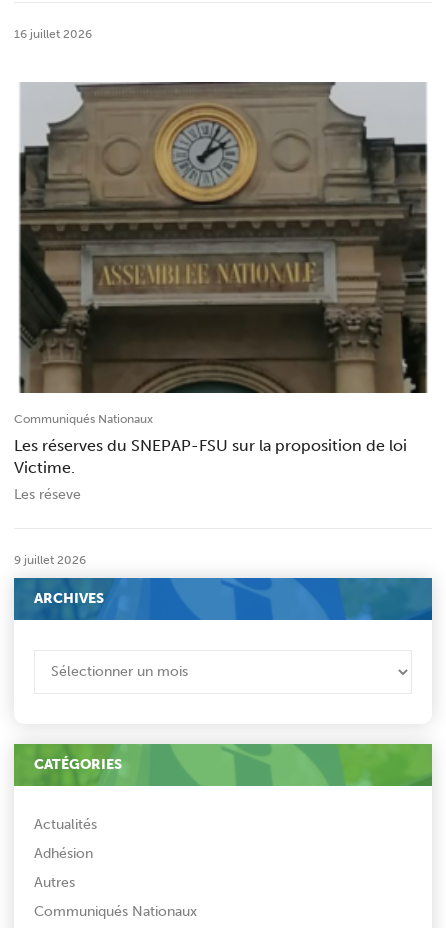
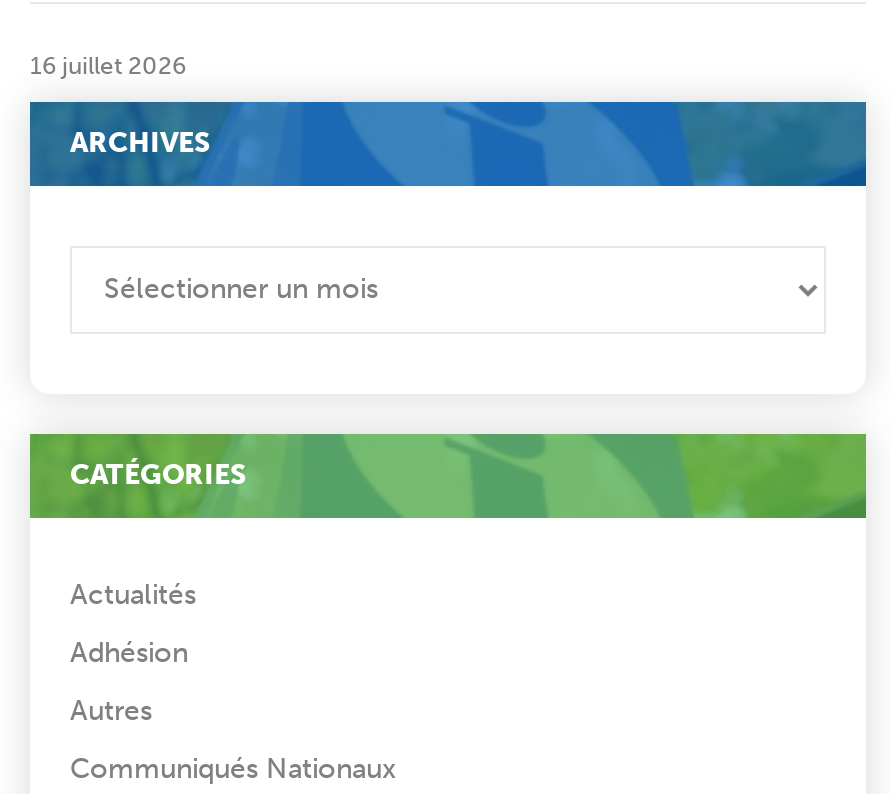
[14,81,428,503] [image] | Communiqués Nationaux | Les réserves du SNEPAP-FSU sur la proposition de loi | Victime. | Les réseve -> none
[14,553,86,567] 9 juillet 2026 -> none

